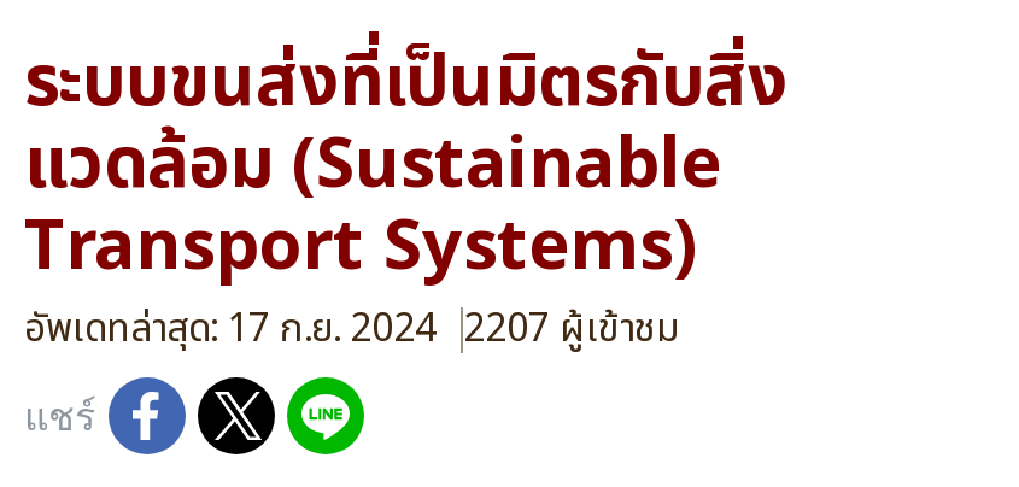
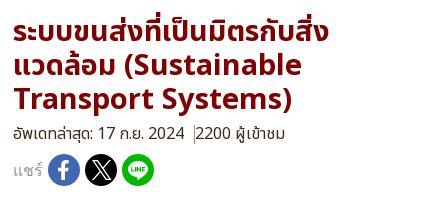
[24,300,680,358] อัพเดทล่าสุด: 17 ก.ย. 2024 2207 ผู้เข้าชม -> [13,122,285,146] อัพเดทล่าสุด: 17 ก.ย. 2024 2200 ผู้เข้าชม

